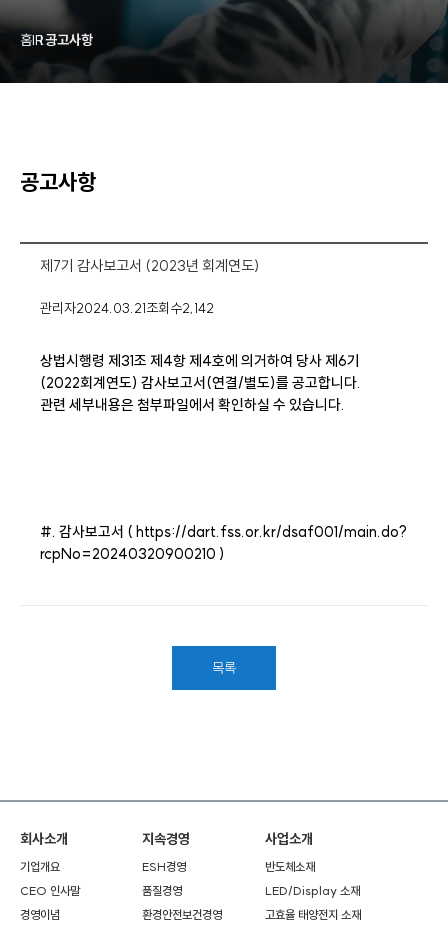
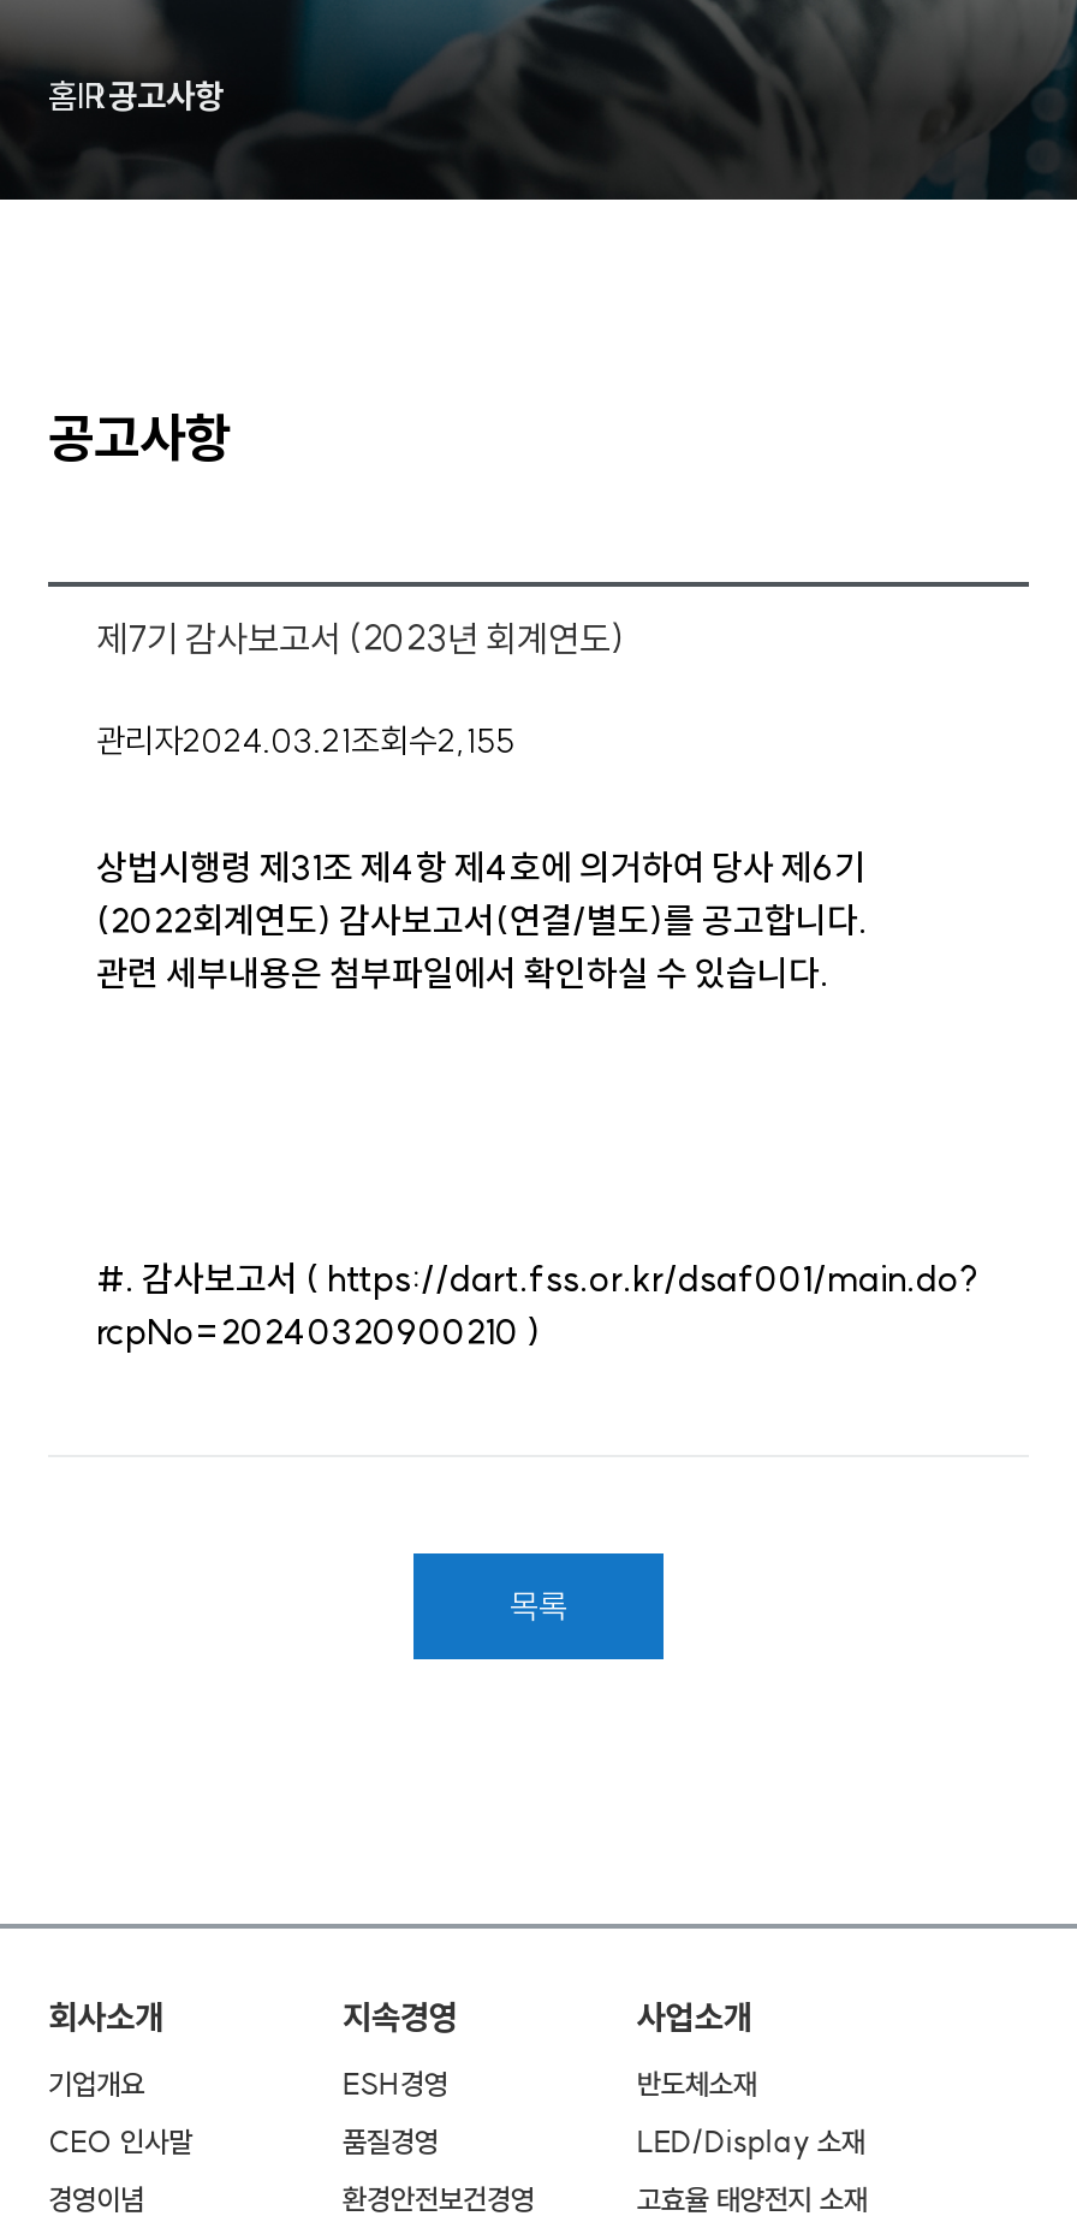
[40,299,214,317] 관리자2024.03.21조회수2,142 -> [96,719,514,762] 관리자2024.03.21조회수2,155

